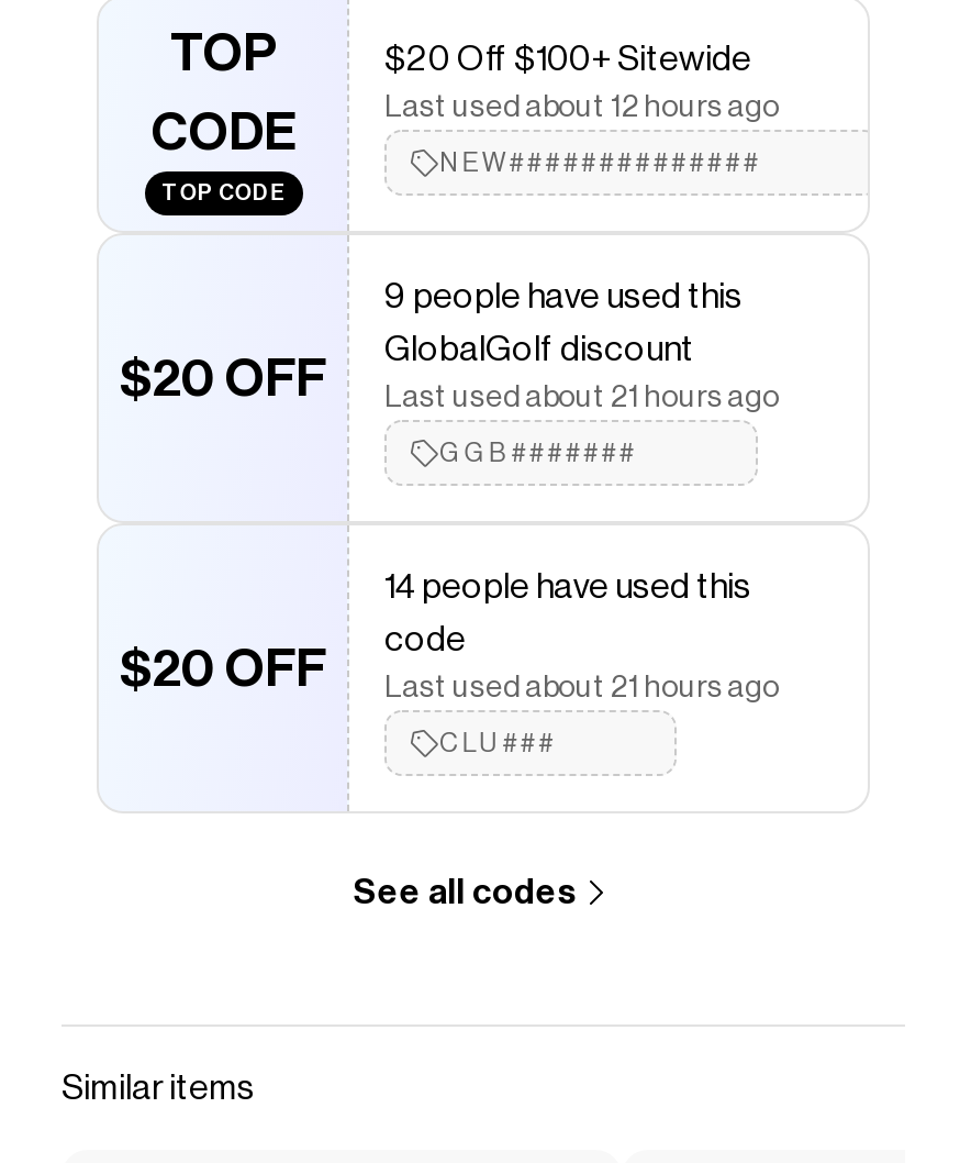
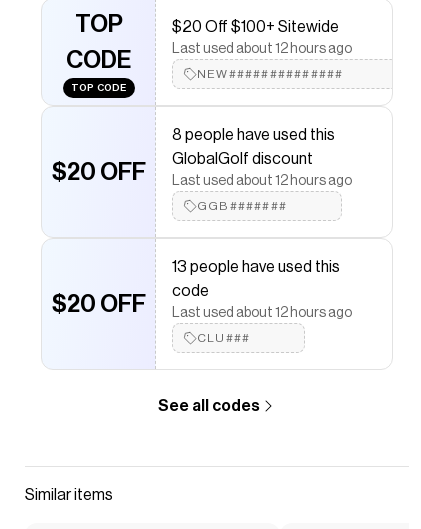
[384,279,743,314] 9 people have used this -> [172,127,335,143] 8 people have used this
[384,383,780,413] Last used about 21 hours ago -> [172,174,352,188] Last used about 12 hours ago
[384,569,751,605] 14 people have used this -> [172,259,340,275] 13 people have used this
[384,673,780,704] Last used about 21 hours ago -> [172,306,352,320] Last used about 12 hours ago

